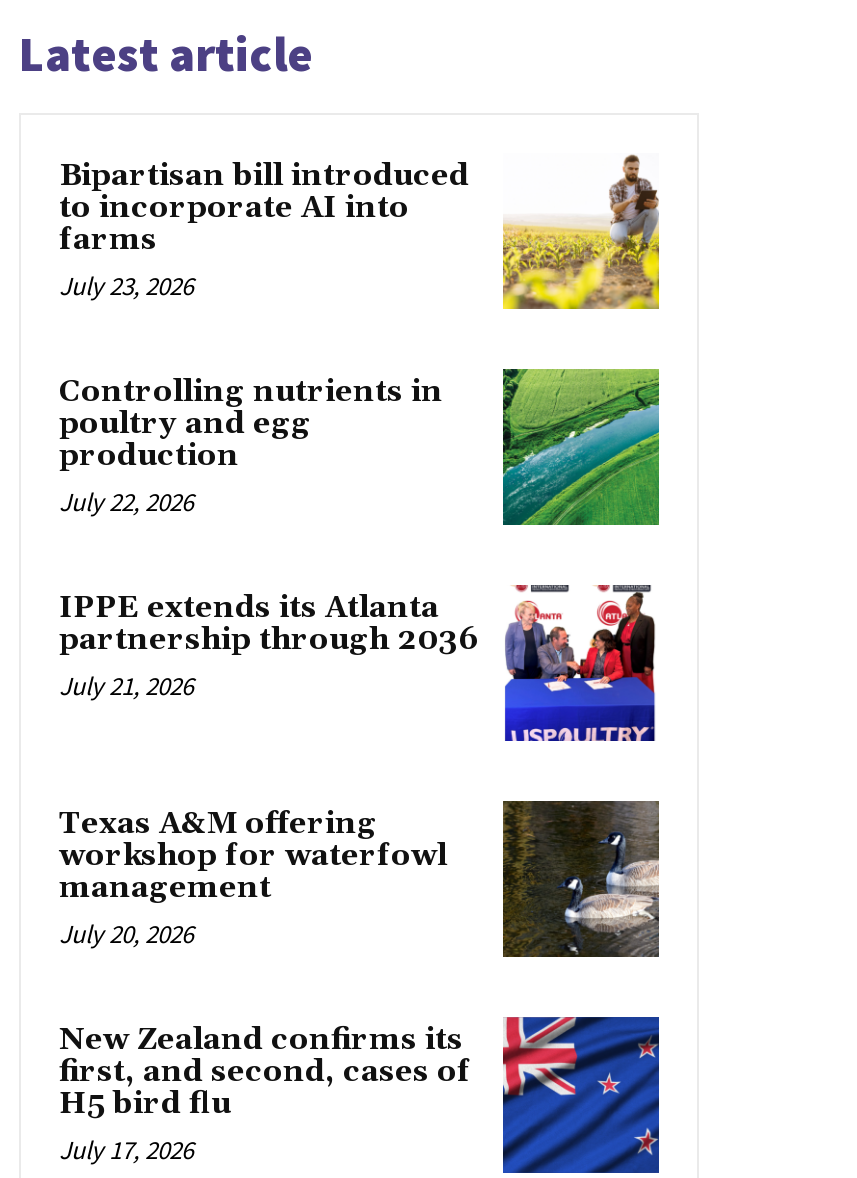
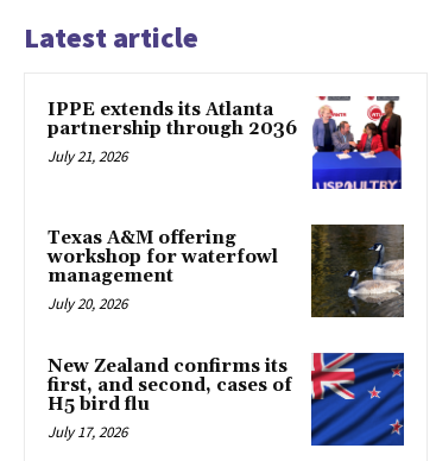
[59,154,661,519] [image] | Bipartisan bill introduced | to incorporate AI into | farms | July 23, 2026 | Controlling nutrients in | poultry and egg | production | July 22, 2026 -> none
[501,366,661,528] [image] -> none

